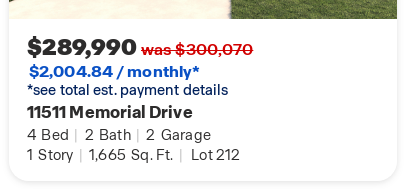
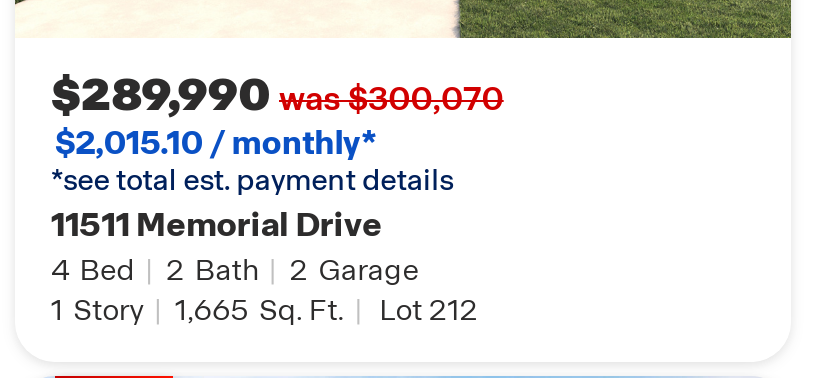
[29,61,200,82] $2,004.84 / monthly* -> [55,122,377,164] $2,015.10 / monthly*

